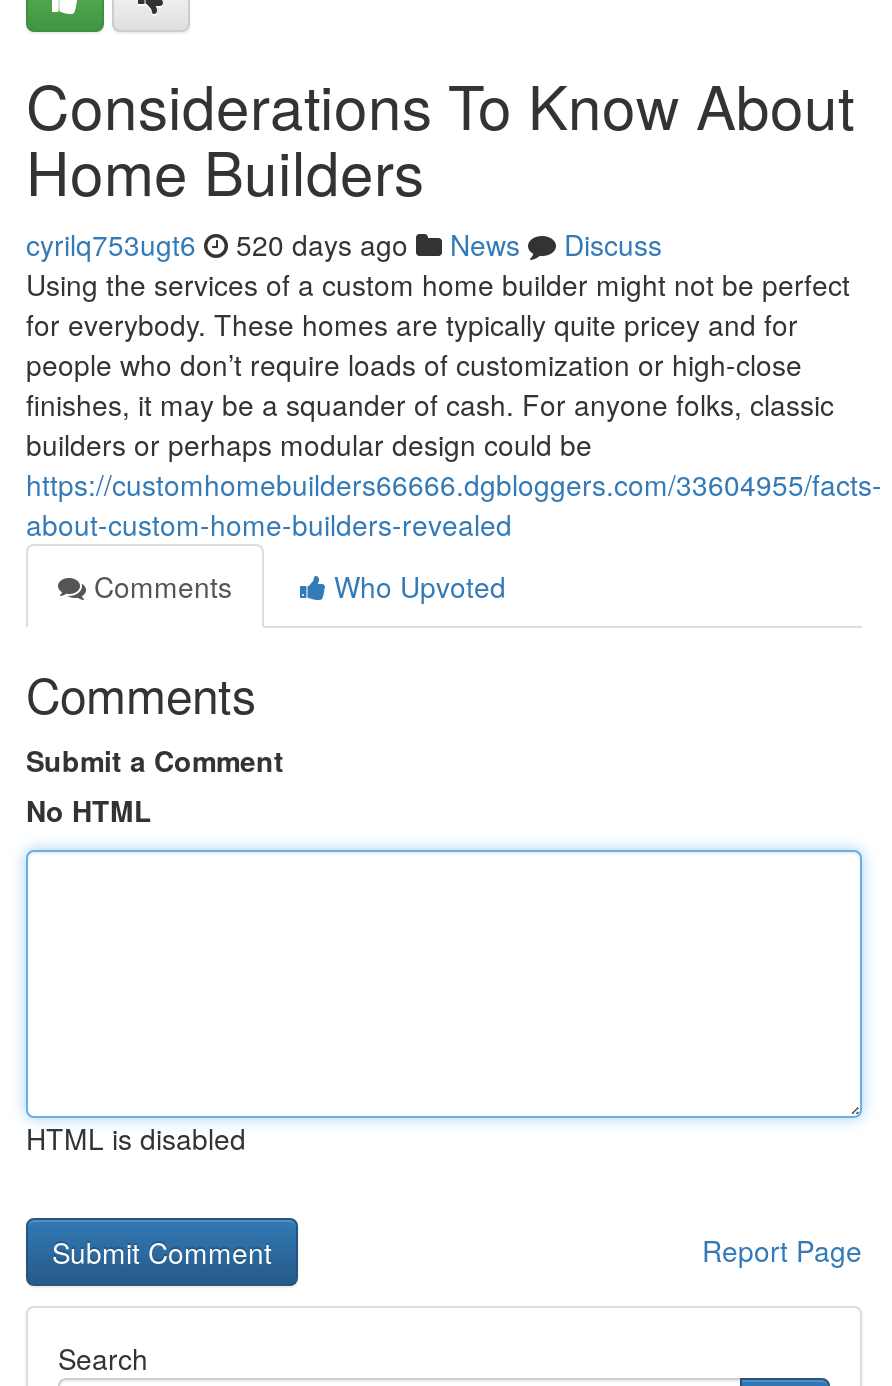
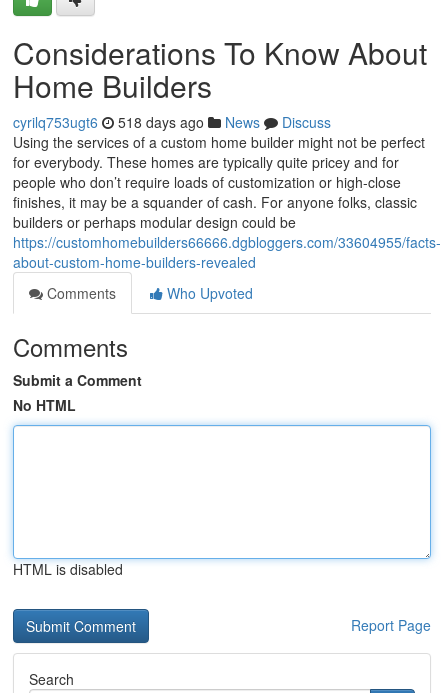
[26,224,662,264] cyrilq753ugt6 520 days ago News Discuss -> [13,112,331,132] cyrilq753ugt6 518 days ago News Discuss

